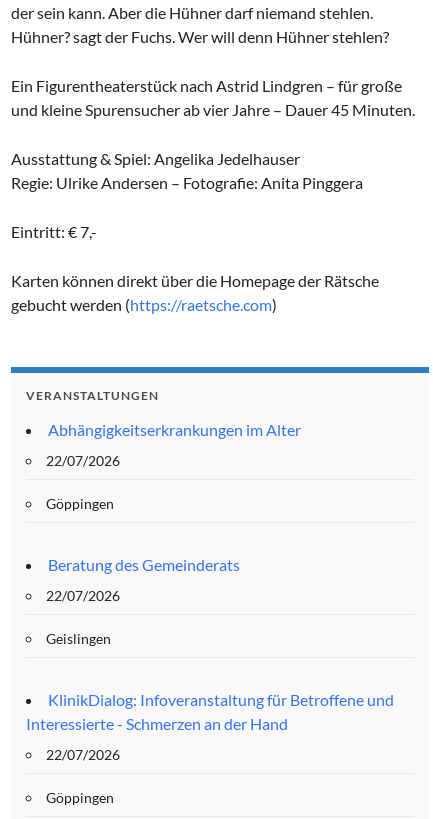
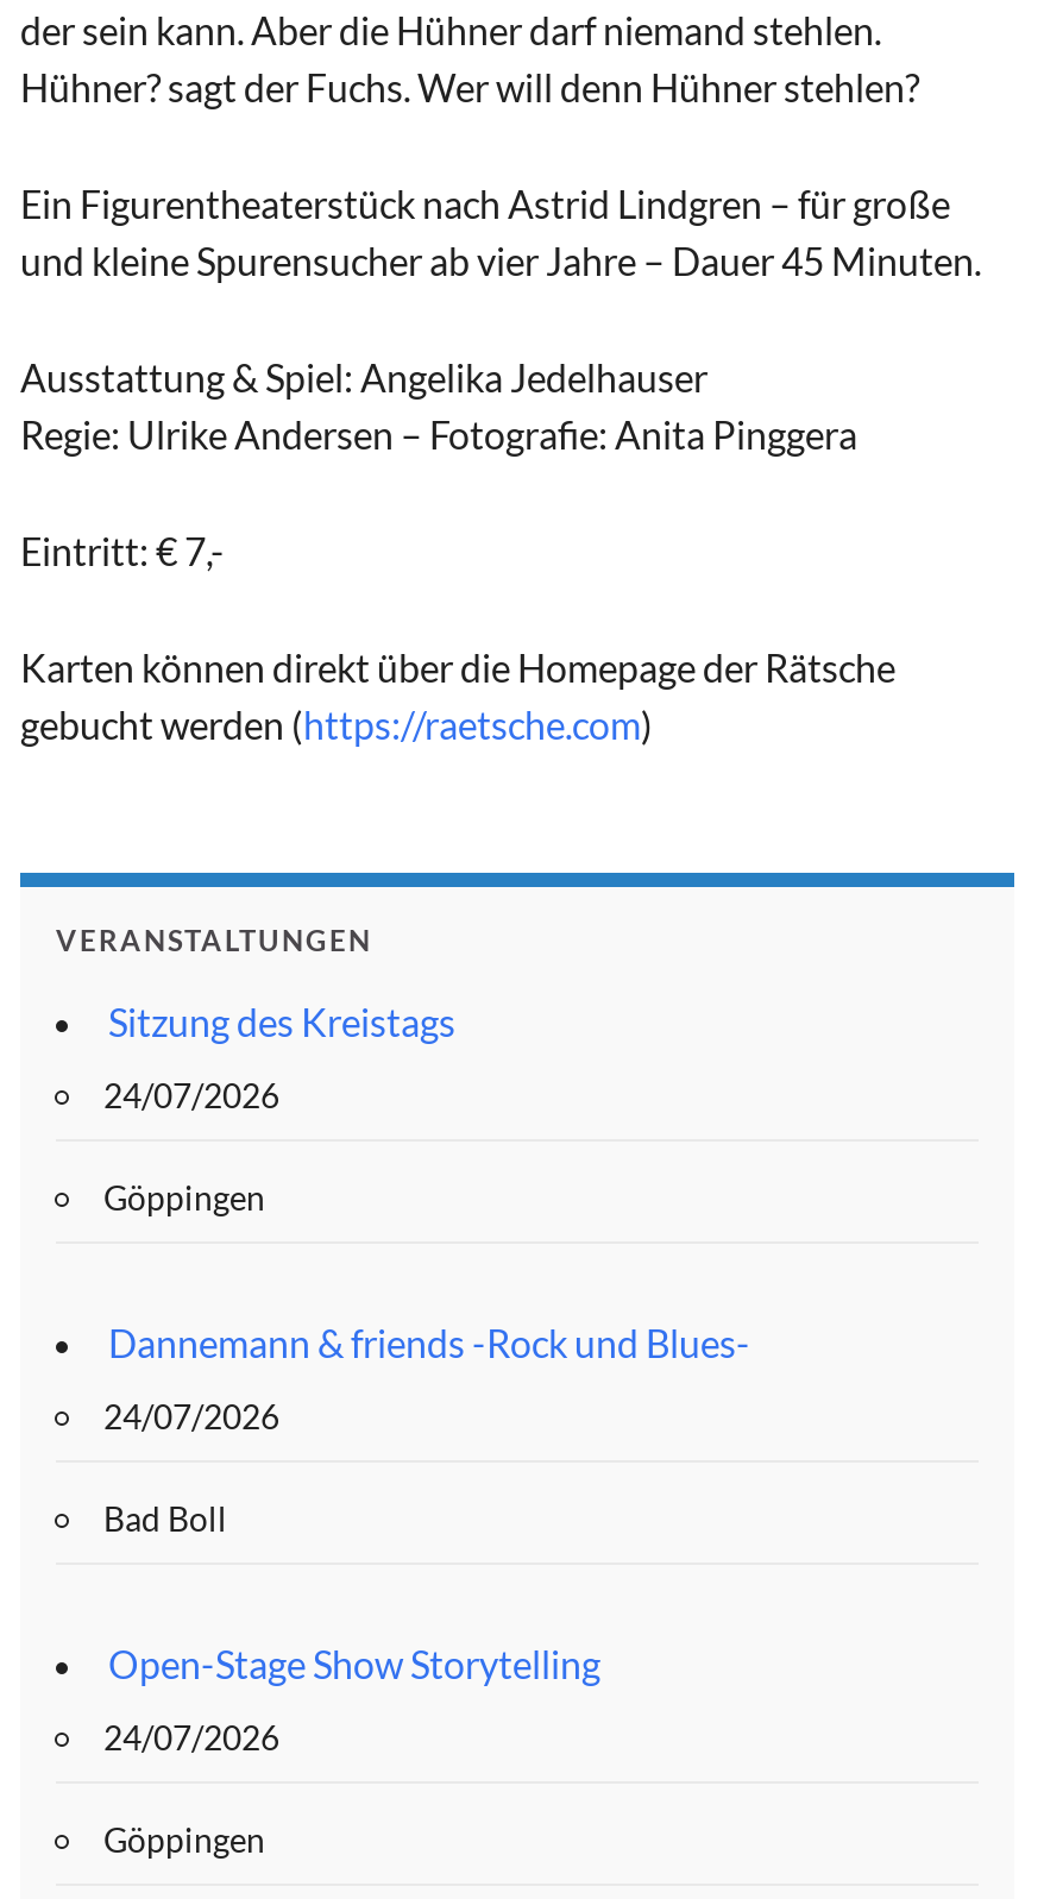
[48,420,301,439] Abhängigkeitserkrankungen im Alter -> [108,999,455,1044] Sitzung des Kreistags
[46,452,120,469] 22/07/2026 -> [103,1075,279,1116] 24/07/2026
[48,555,240,574] Beratung des Gemeinderats -> [108,1320,750,1365] Dannemann & friends -Rock und Blues-
[46,587,120,604] 22/07/2026 -> [103,1396,279,1437] 24/07/2026
[46,630,111,647] Geislingen -> [103,1499,227,1539] Bad Boll
[26,690,394,733] KlinikDialog: Infoveranstaltung für Betroffene und | Interessierte - Schmerzen an der Hand -> [108,1641,600,1686] Open-Stage Show Storytelling
[46,746,120,763] 22/07/2026 -> [103,1717,279,1758] 24/07/2026

